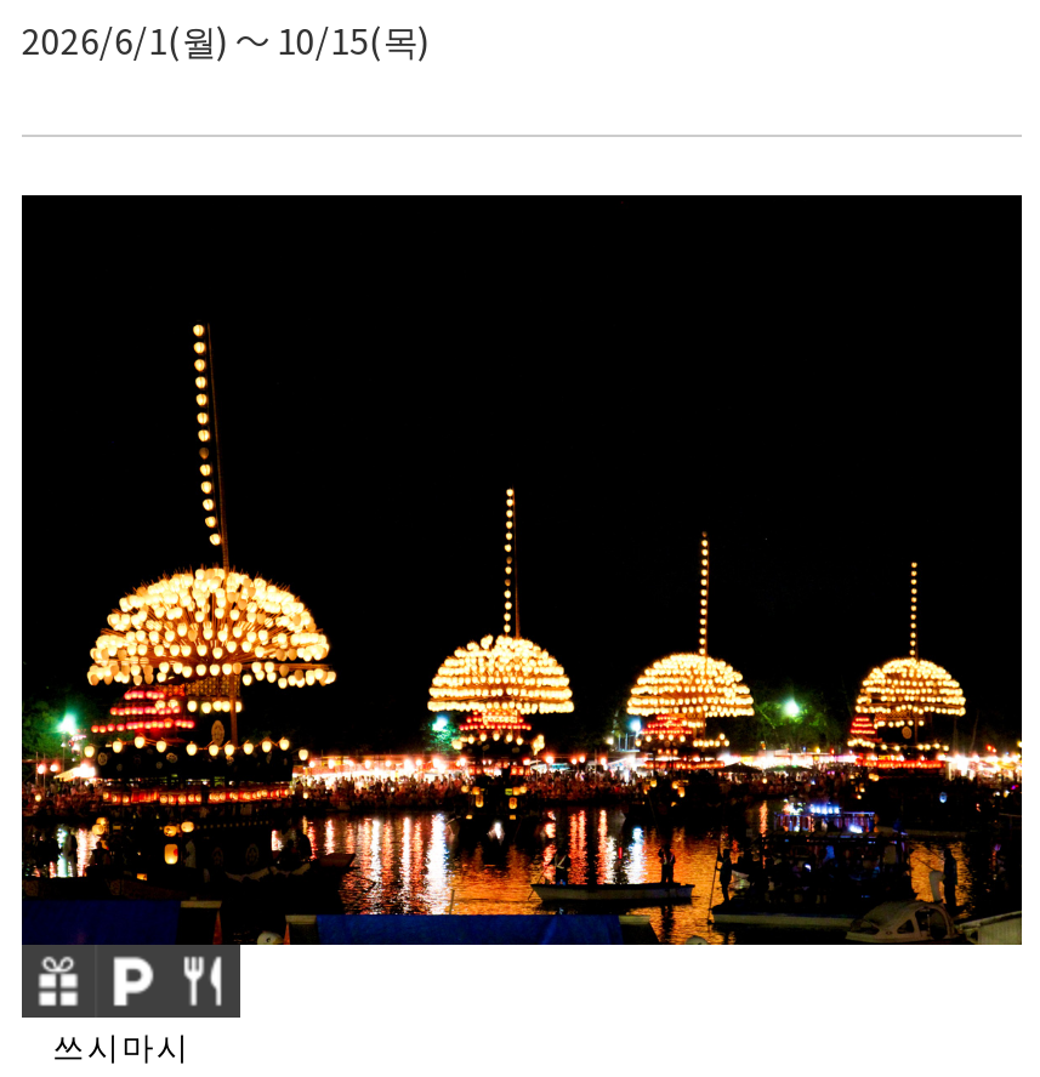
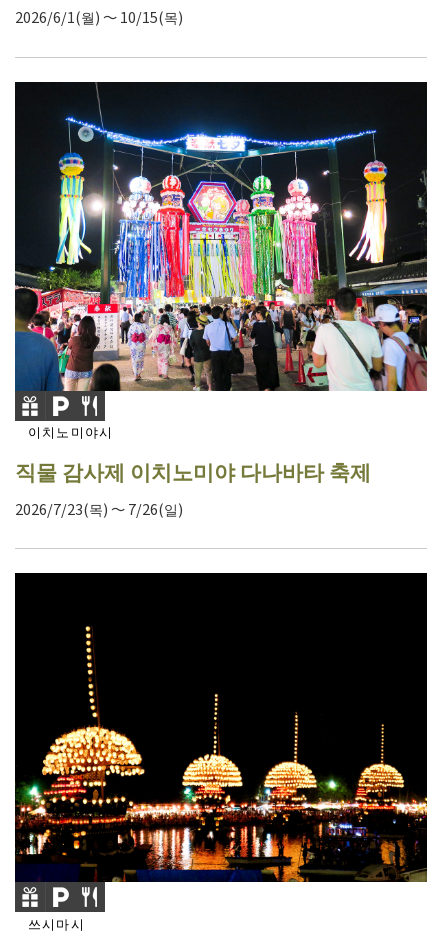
none -> [14,81,428,519] [image] | 이치노미야시 | 직물 감사제 이치노미야 다나바타 축제 | 2026/7/23(목) ～ 7/26(일)

